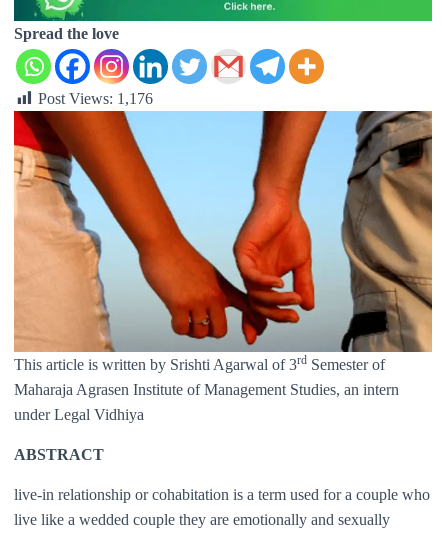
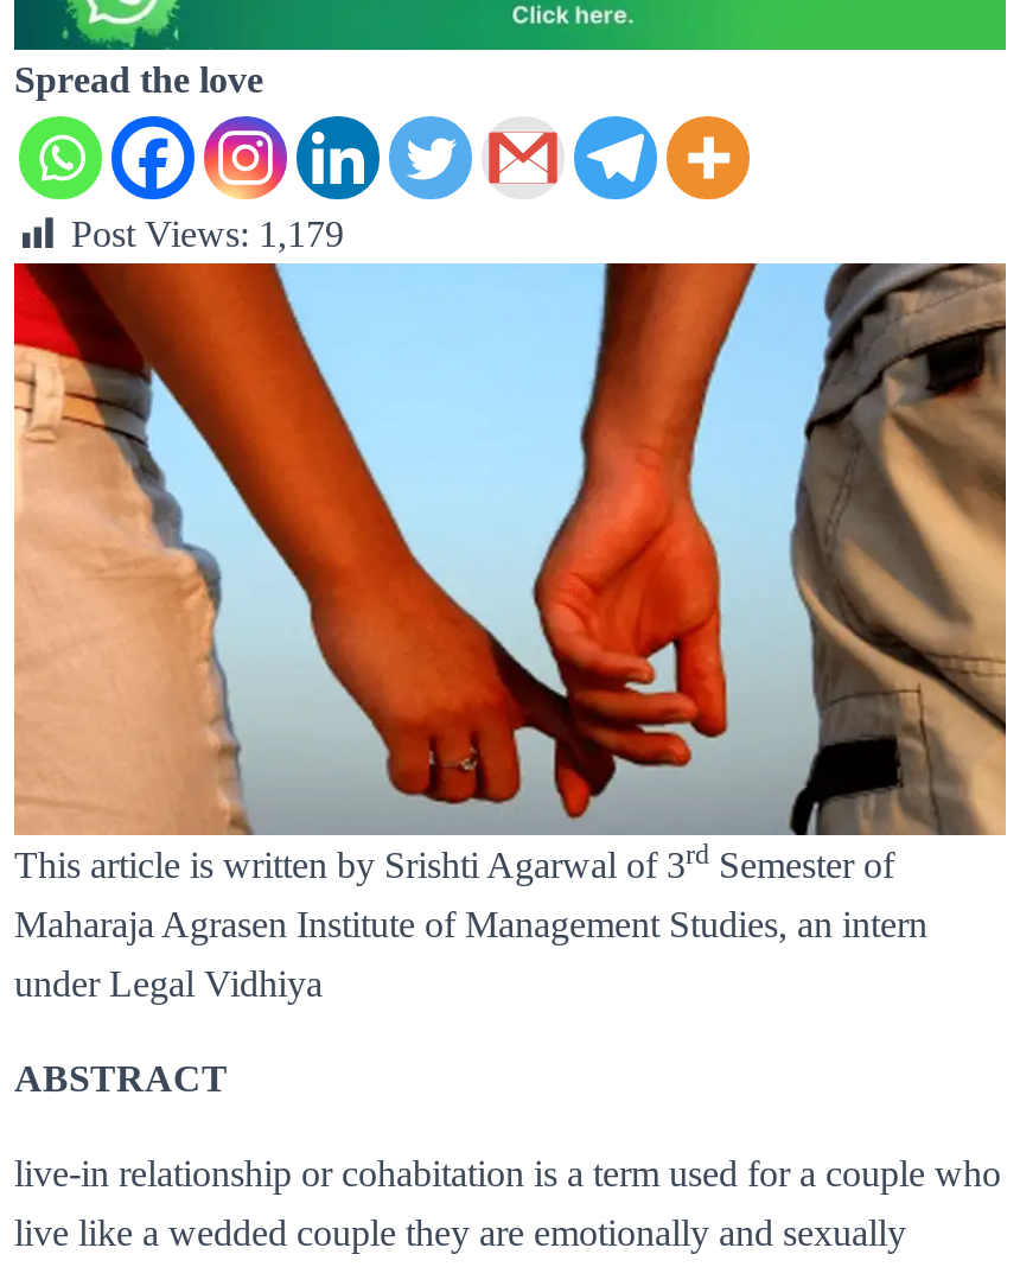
[38,90,153,107] Post Views: 1,176 -> [71,213,344,253] Post Views: 1,179

